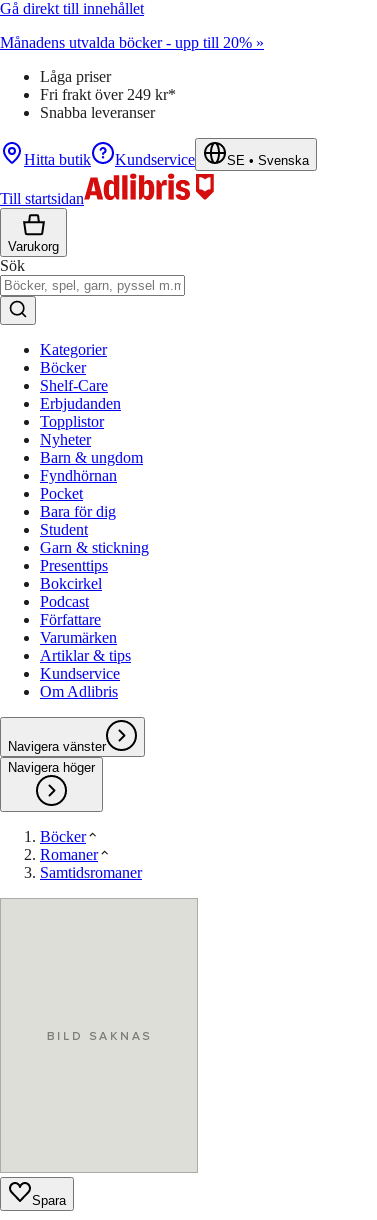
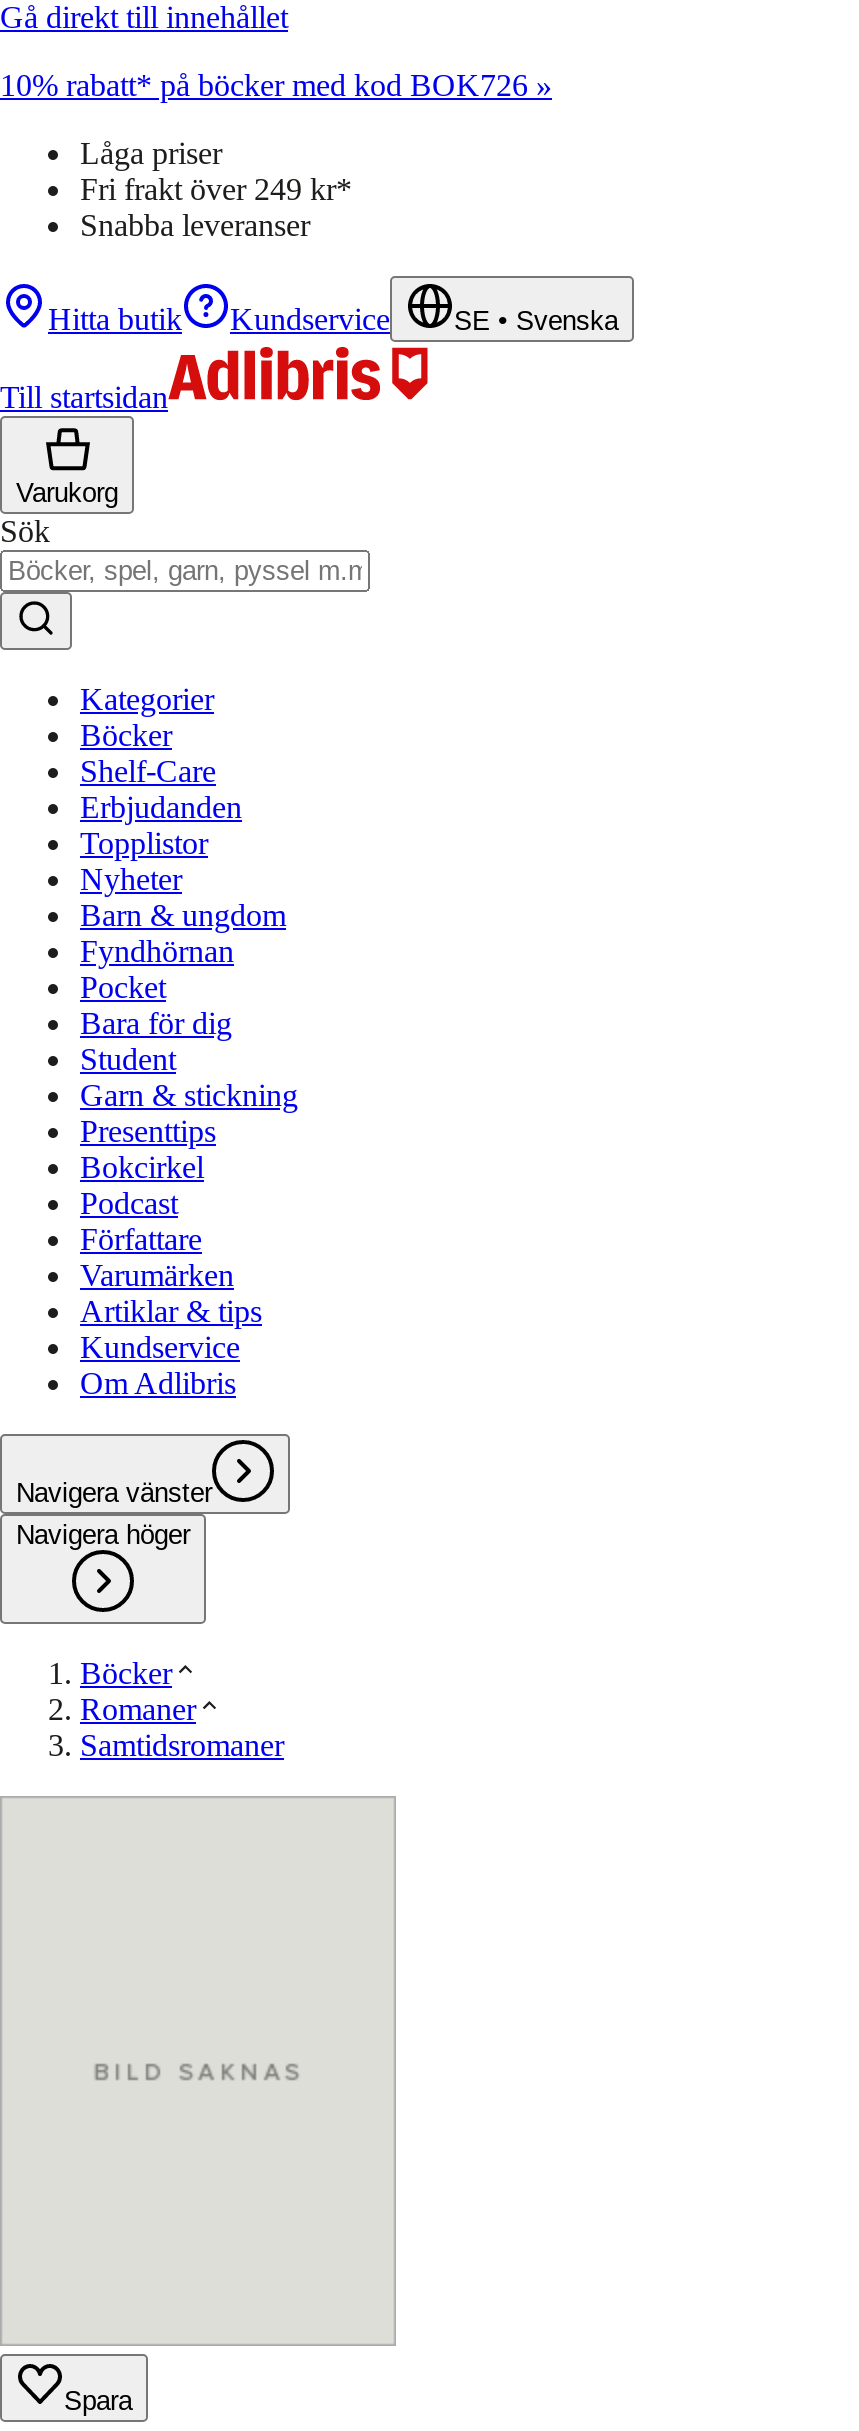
[0,34,264,51] Månadens utvalda böcker - upp till 20% » -> [0,68,552,102] 10% rabatt* på böcker med kod BOK726 »

